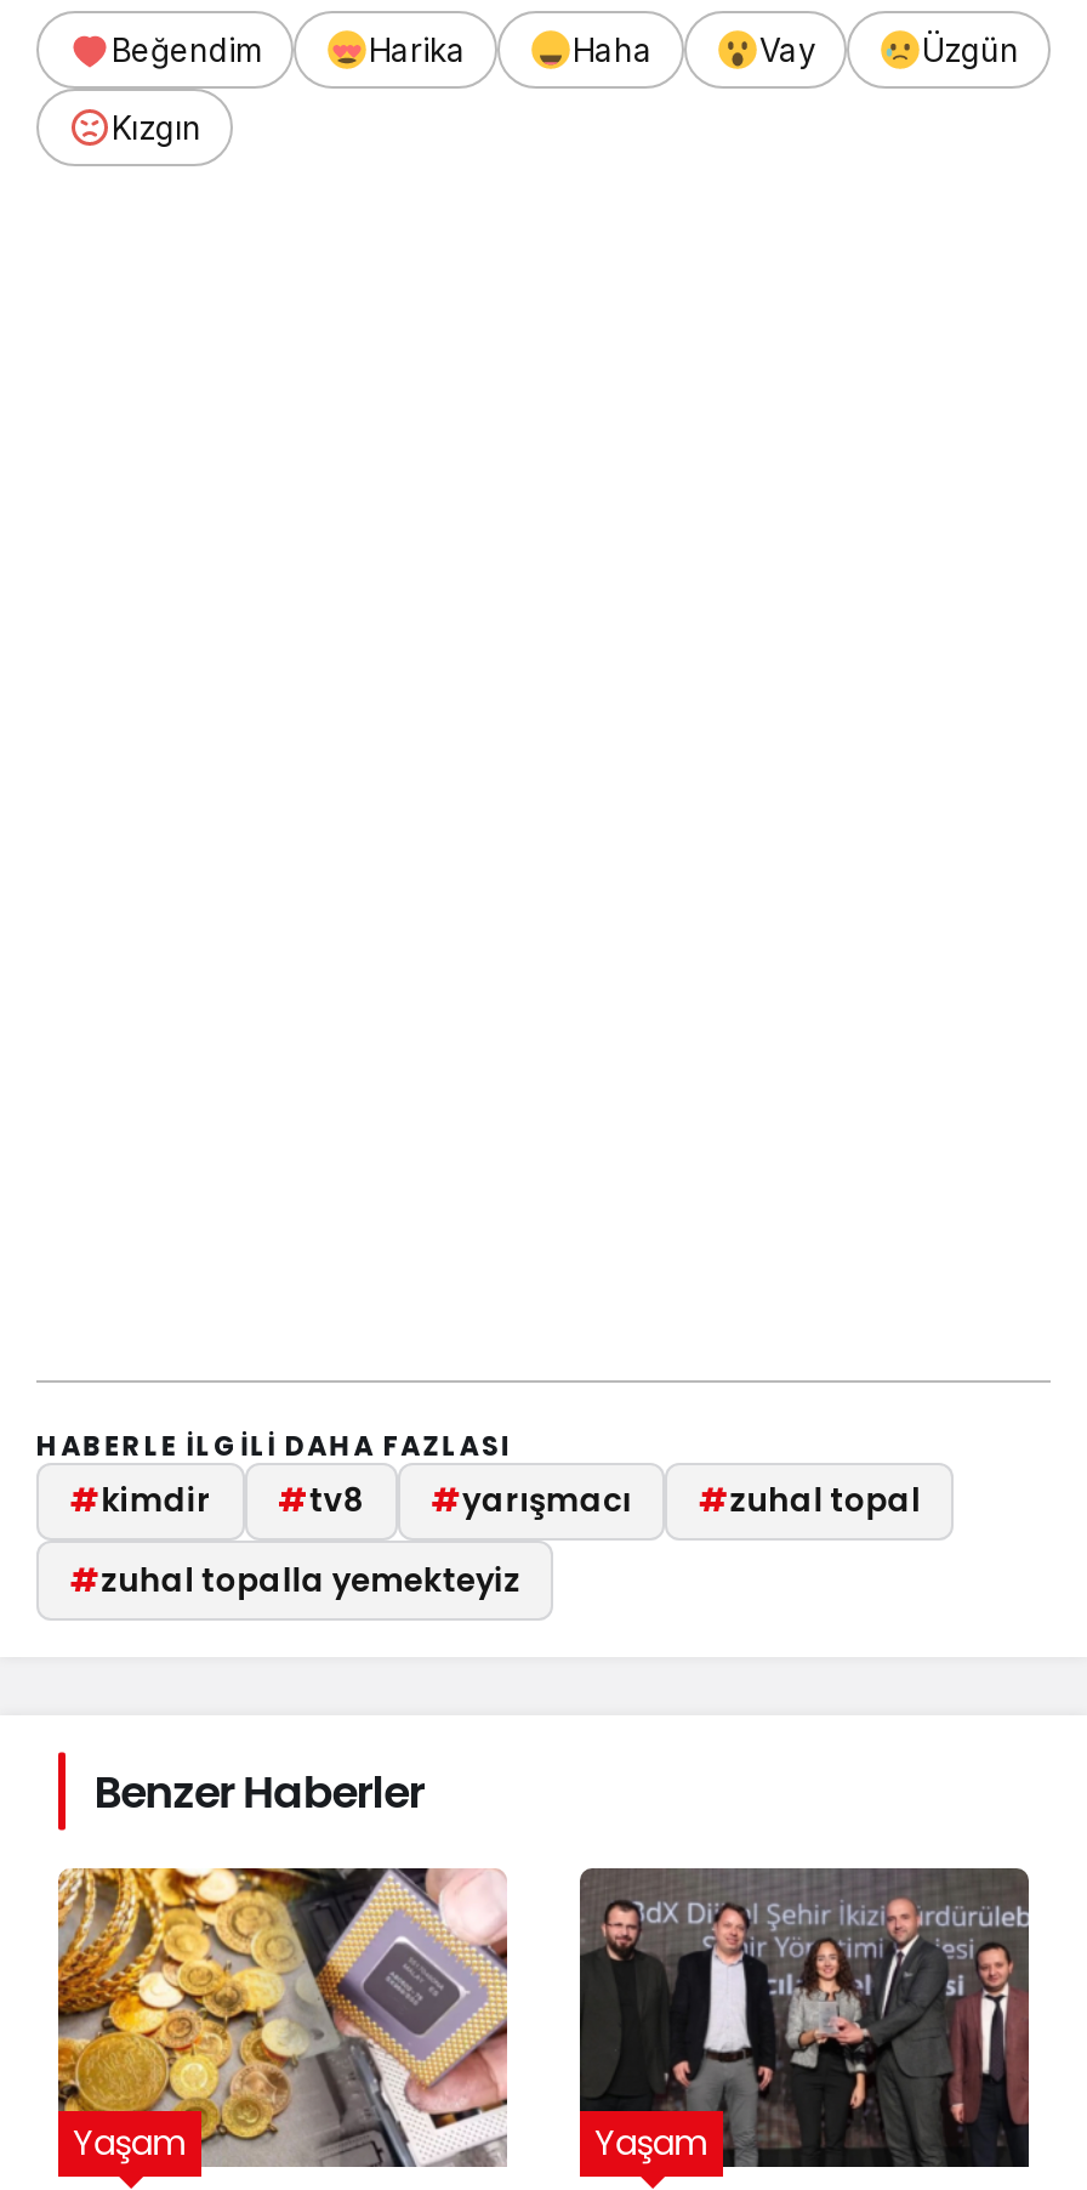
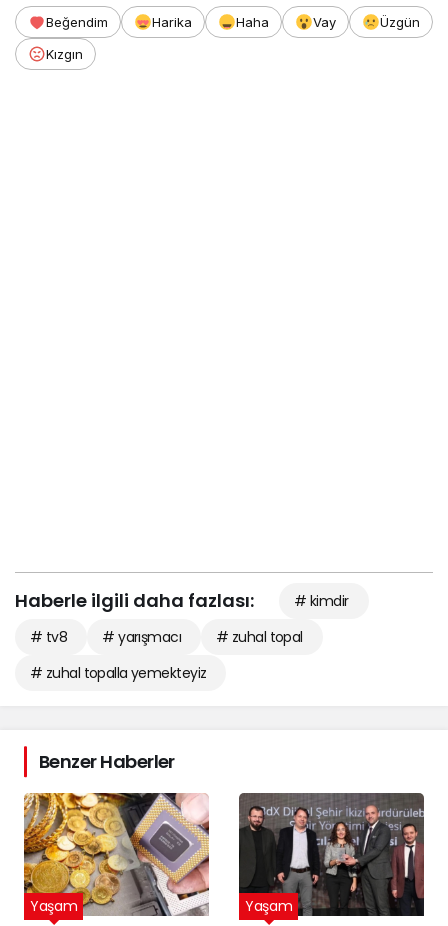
[36,1427,921,1603] HABERLE ILGILI DAHA FAZLASI | #kimdir | #tv8 | #yarışmacı | #zuhal topal | #zuhal topalla yemekteyiz -> [15,588,348,683] Haberle ilgili daha fazlası: | # kimdir | # tv8 | # yarışmacı | # zuhal topal | # zuhal topalla yemekteyiz

